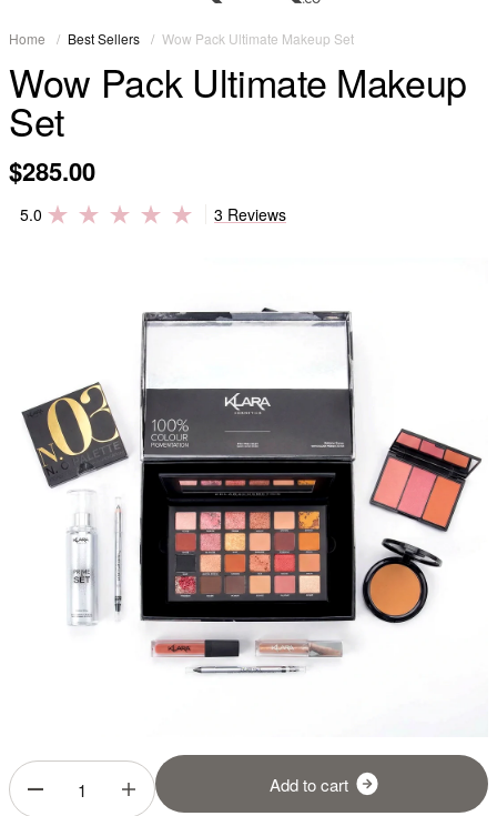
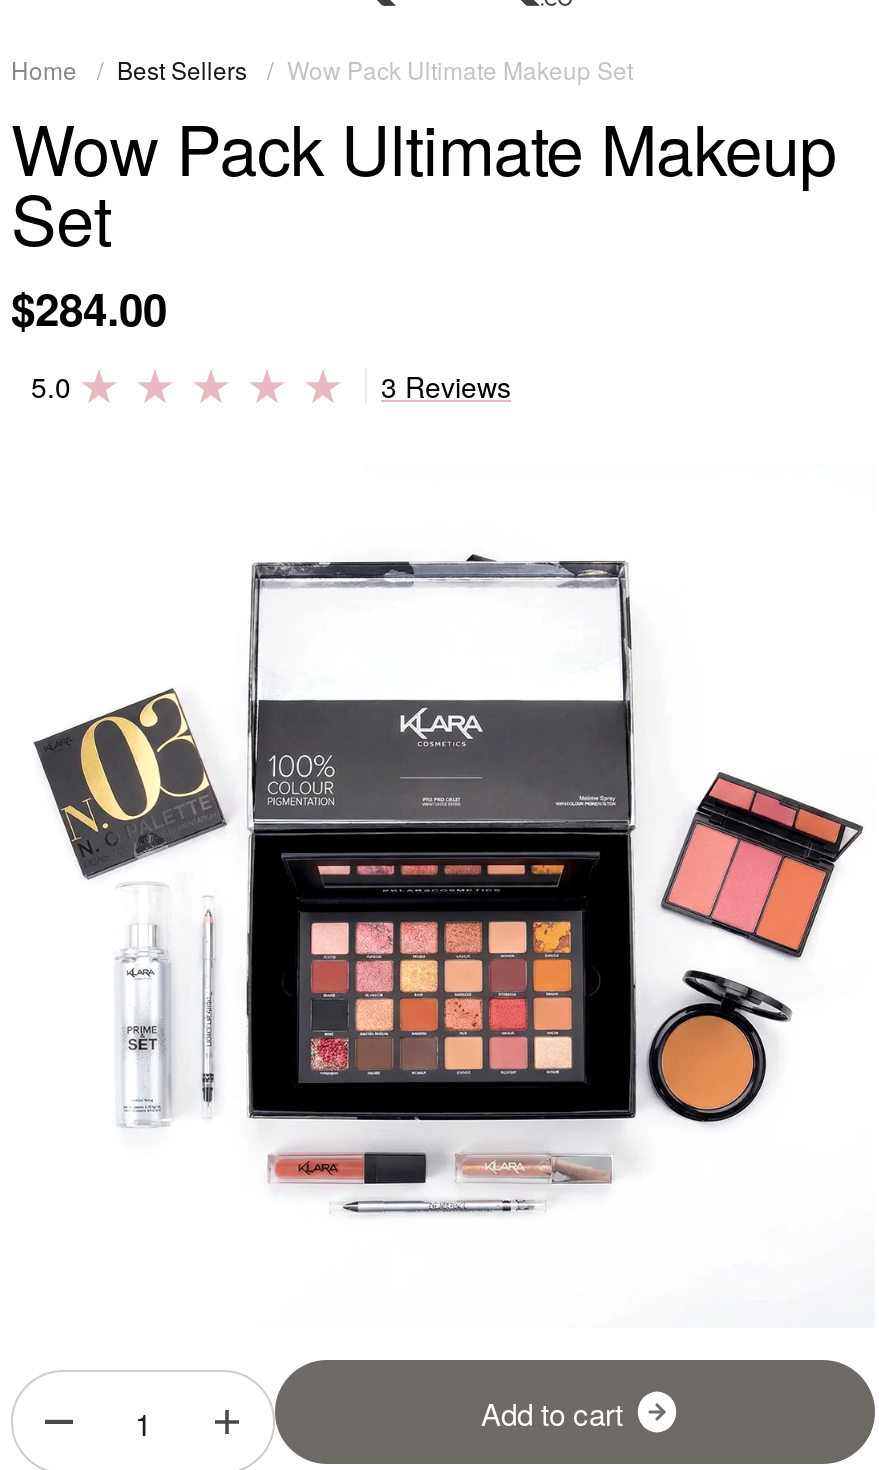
[9,153,95,189] $285.00 -> [11,276,167,340] $284.00

